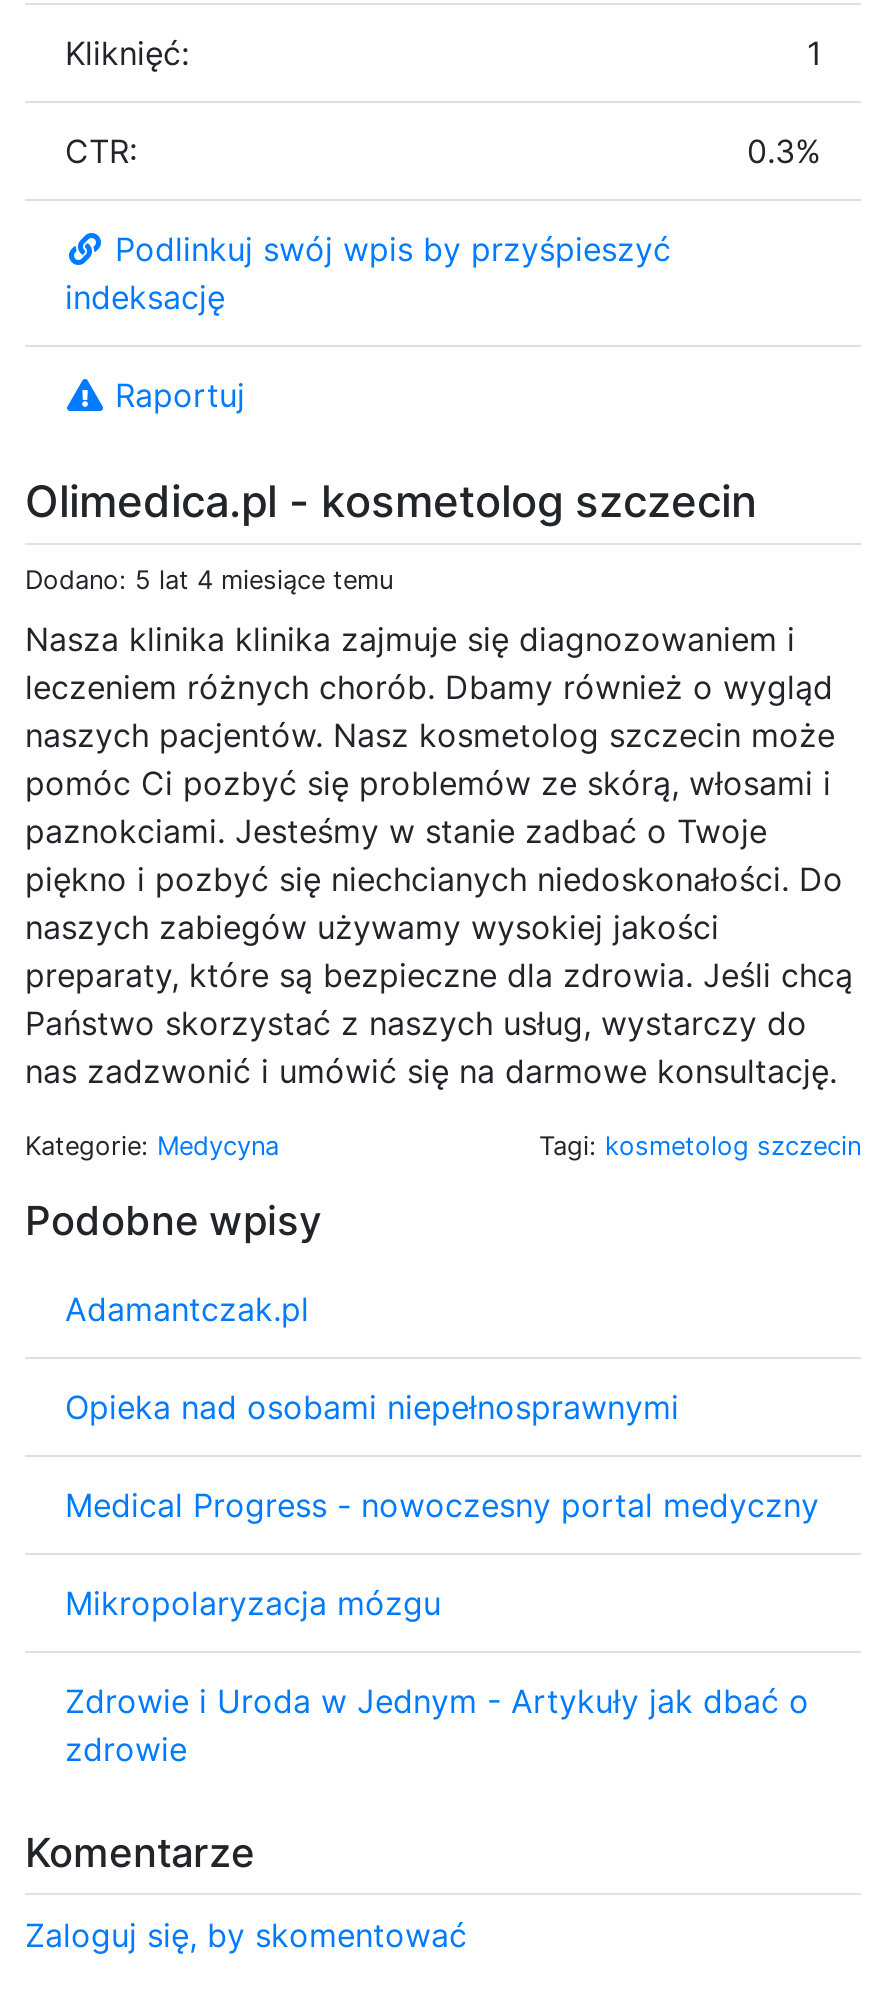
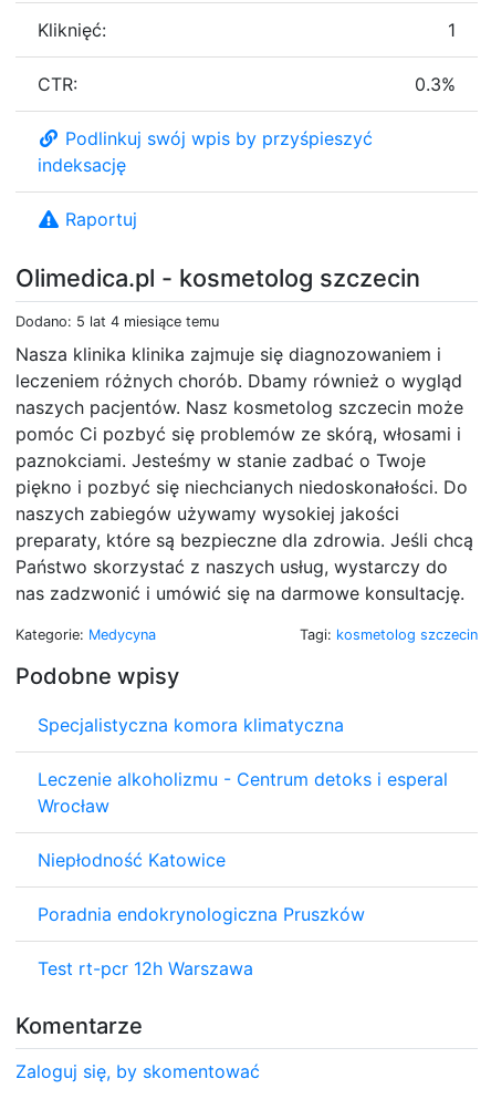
[65,1288,309,1328] Adamantczak.pl -> [38,713,344,735] Specjalistyczna komora klimatyczna
[65,1386,679,1426] Opieka nad osobami niepełnosprawnymi -> [38,768,448,816] Leczenie alkoholizmu - Centrum detoks i esperal | Wrocław
[65,1484,819,1524] Medical Progress - nowoczesny portal medyczny -> [38,848,226,871] Niepłodność Katowice
[65,1582,441,1622] Mikropolaryzacja mózgu -> [38,903,365,925] Poradnia endokrynologiczna Pruszków
[65,1680,809,1768] Zdrowie i Uroda w Jednym - Artykuły jak dbać o | zdrowie -> [38,957,253,979] Test rt-pcr 12h Warszawa

